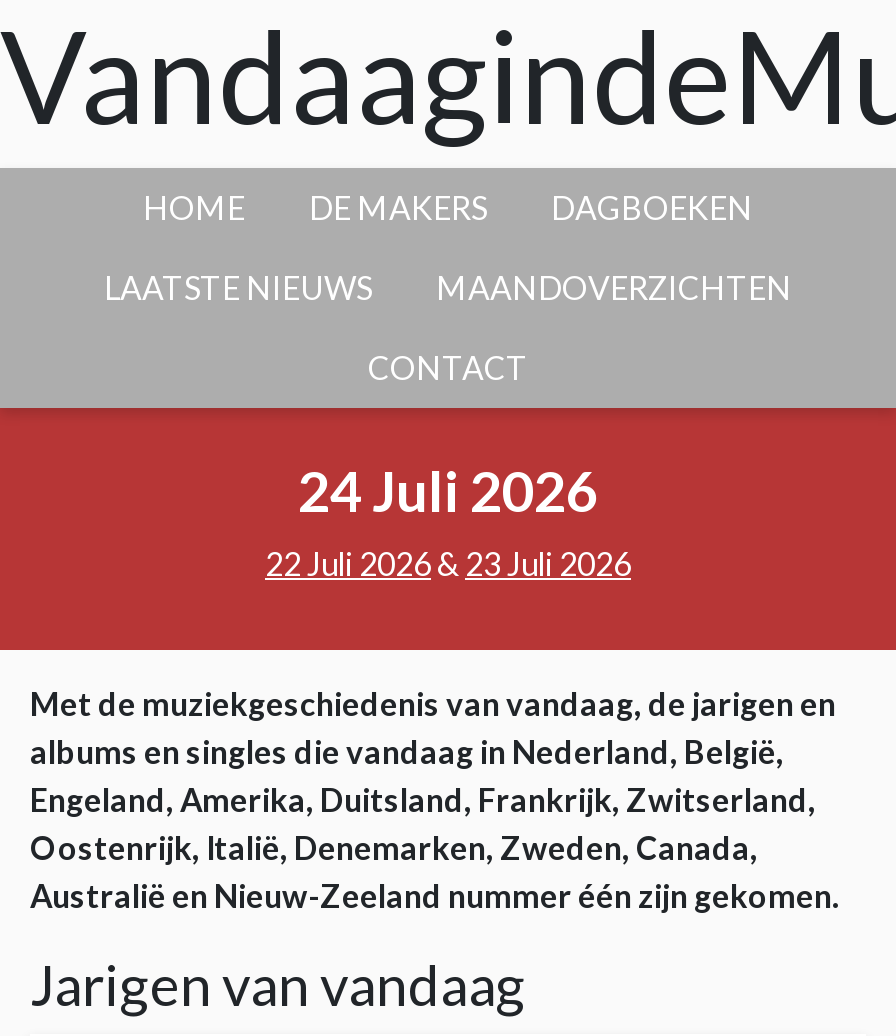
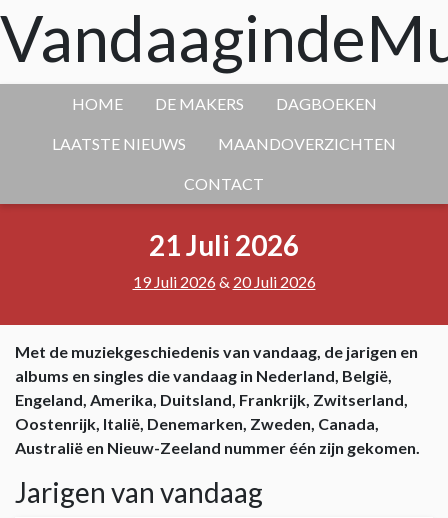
[298,456,598,524] 24 Juli 2026 -> [149,228,299,262] 21 Juli 2026
[265,544,631,582] 22 Juli 2026 & 23 Juli 2026 -> [132,272,315,291] 19 Juli 2026 & 20 Juli 2026

